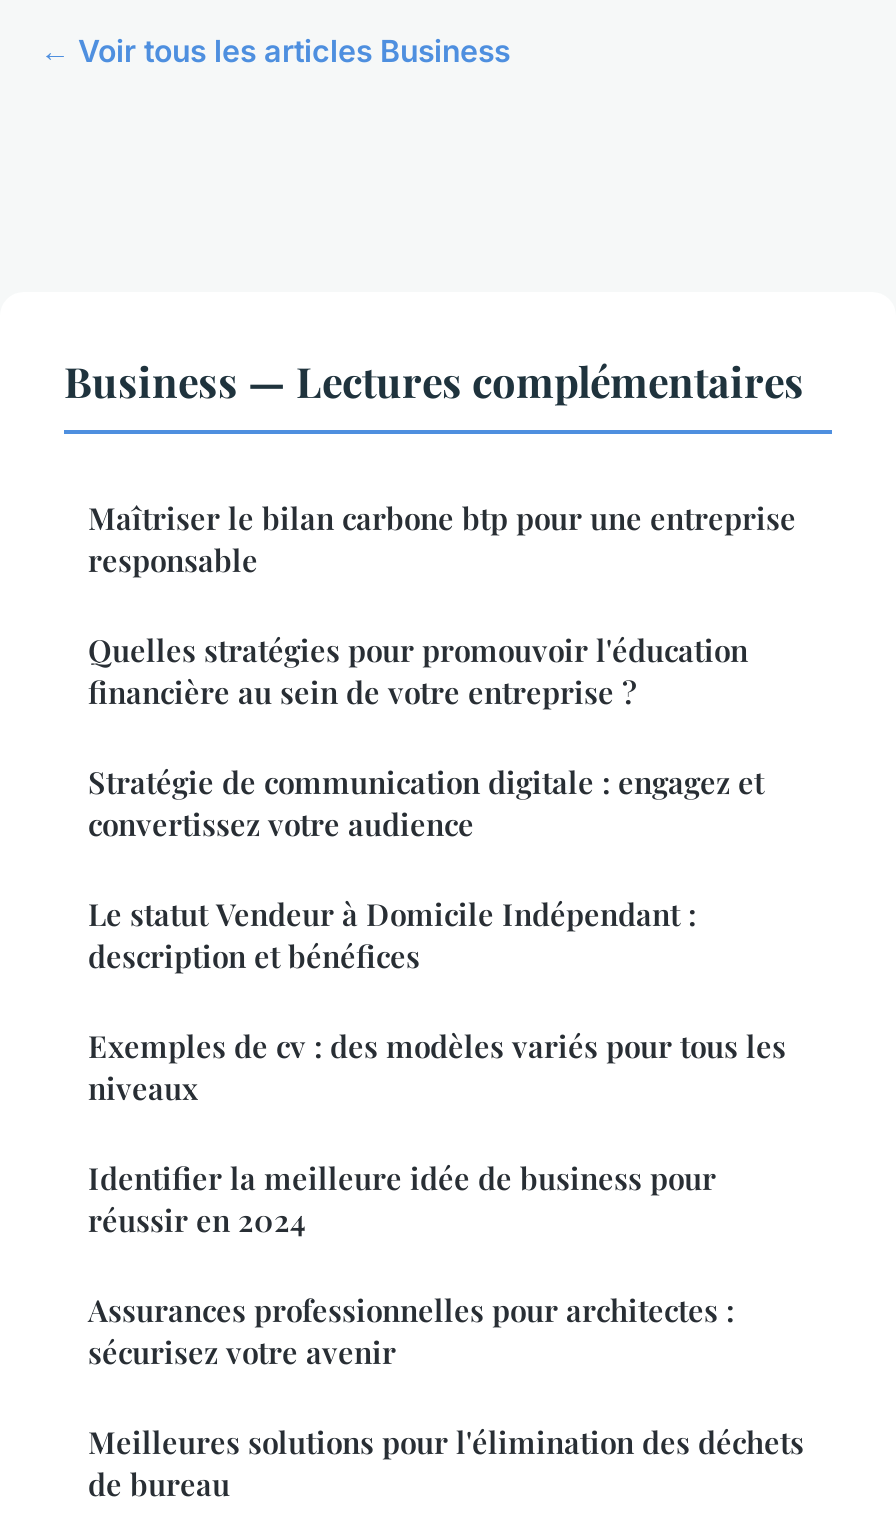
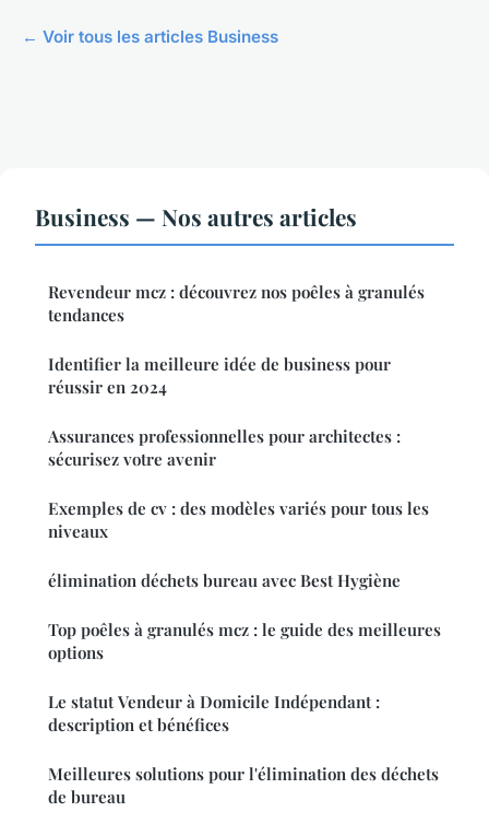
[64,352,804,844] Business — Lectures complémentaires | Maîtriser le bilan carbone btp pour une entreprise | responsable | Quelles stratégies pour promouvoir l'éducation | financière au sein de votre entreprise ? | Stratégie de communication digitale : engagez et | convertissez votre audience -> [35,201,425,325] Business — Nos autres articles | Revendeur mcz : découvrez nos poêles à granulés | tendances
moved [88,894,696,976] -> [48,690,380,735]: Le statut Vendeur à Domicile Indépendant : | description et bénéfices
moved [88,1026,786,1108] -> [48,497,429,542]: Exemples de cv : des modèles variés pour tous les | niveaux
moved [88,1158,734,1372] -> [48,353,401,470]: Identifier la meilleure idée de business pour | réussir en 2024 | Assurances professionnelles pour architectes : | sécurisez votre avenir
none -> [48,569,441,663] élimination déchets bureau avec Best Hygiène | Top poêles à granulés mcz : le guide des meilleures | options

